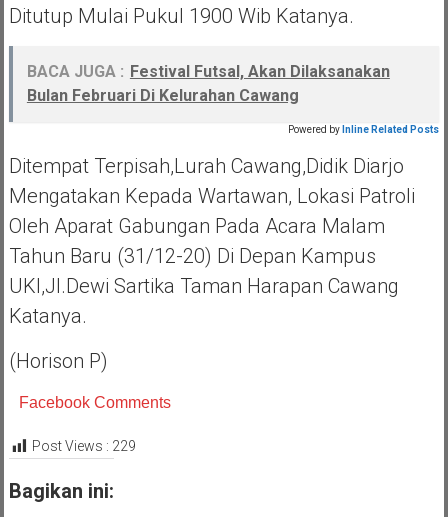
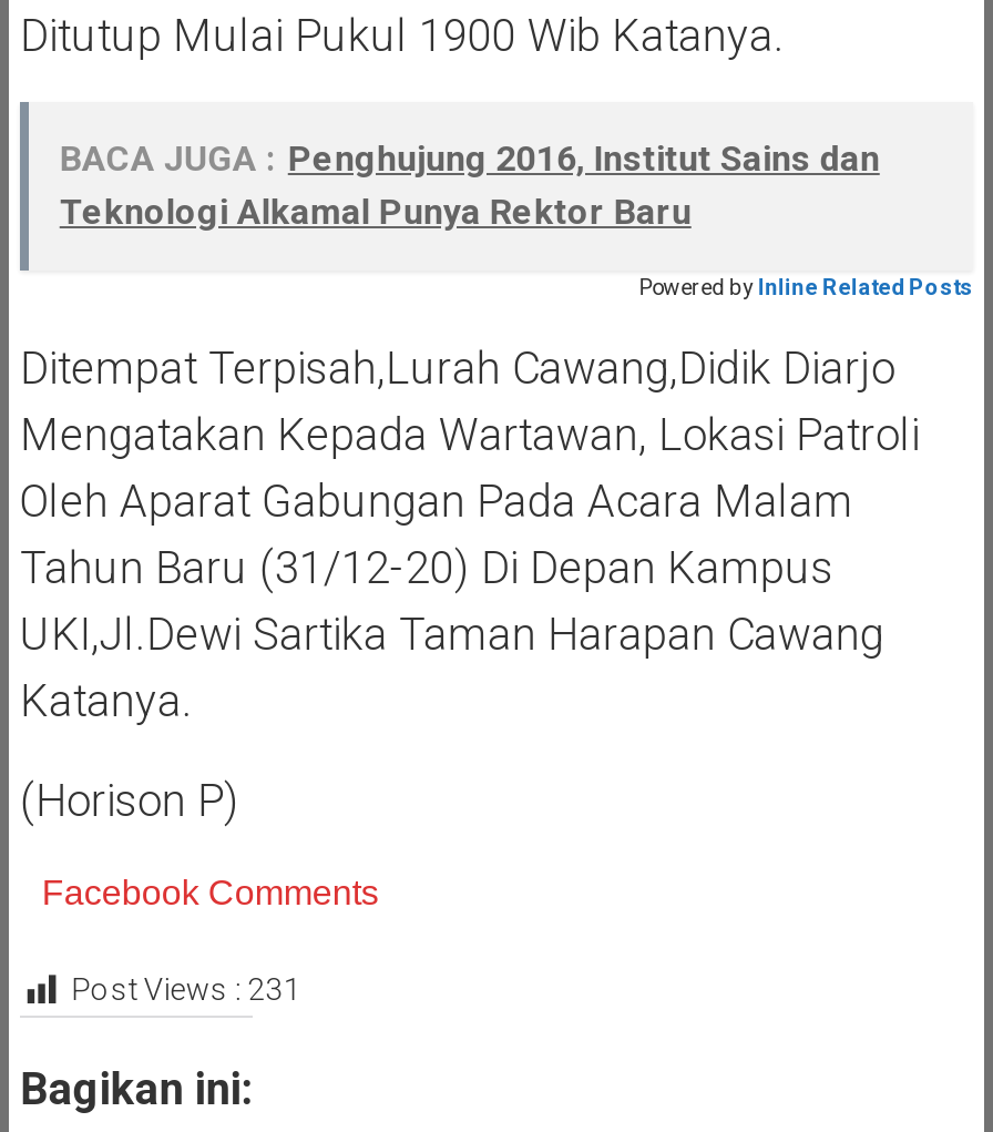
[27,62,390,105] BACA JUGA : Festival Futsal, Akan Dilaksanakan | Bulan Februari Di Kelurahan Cawang -> [60,139,880,234] BACA JUGA : Penghujung 2016, Institut Sains dan | Teknologi Alkamal Punya Rektor Baru
[32,438,136,454] Post Views : 229 -> [71,972,301,1008] Post Views : 231

